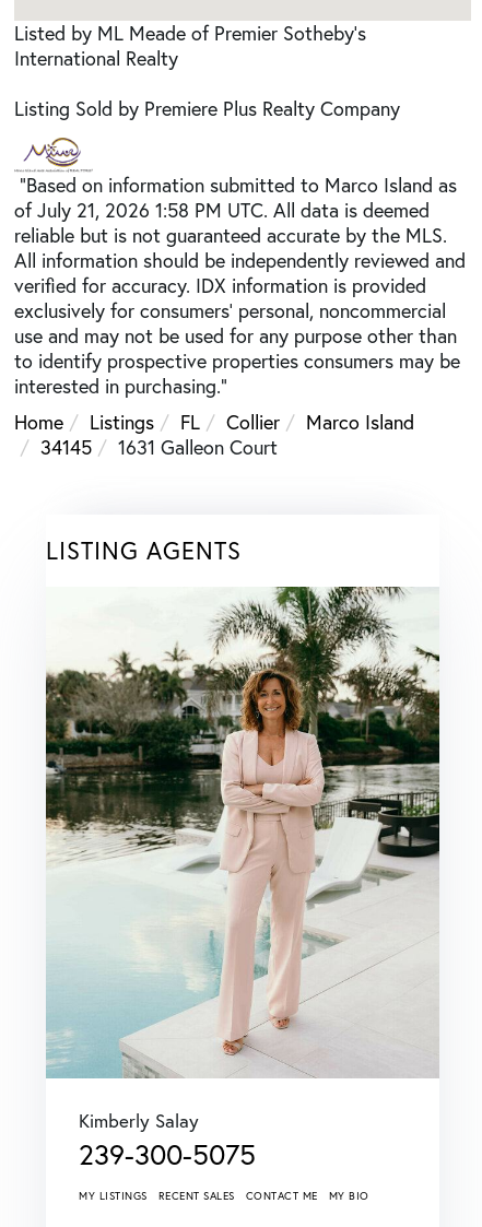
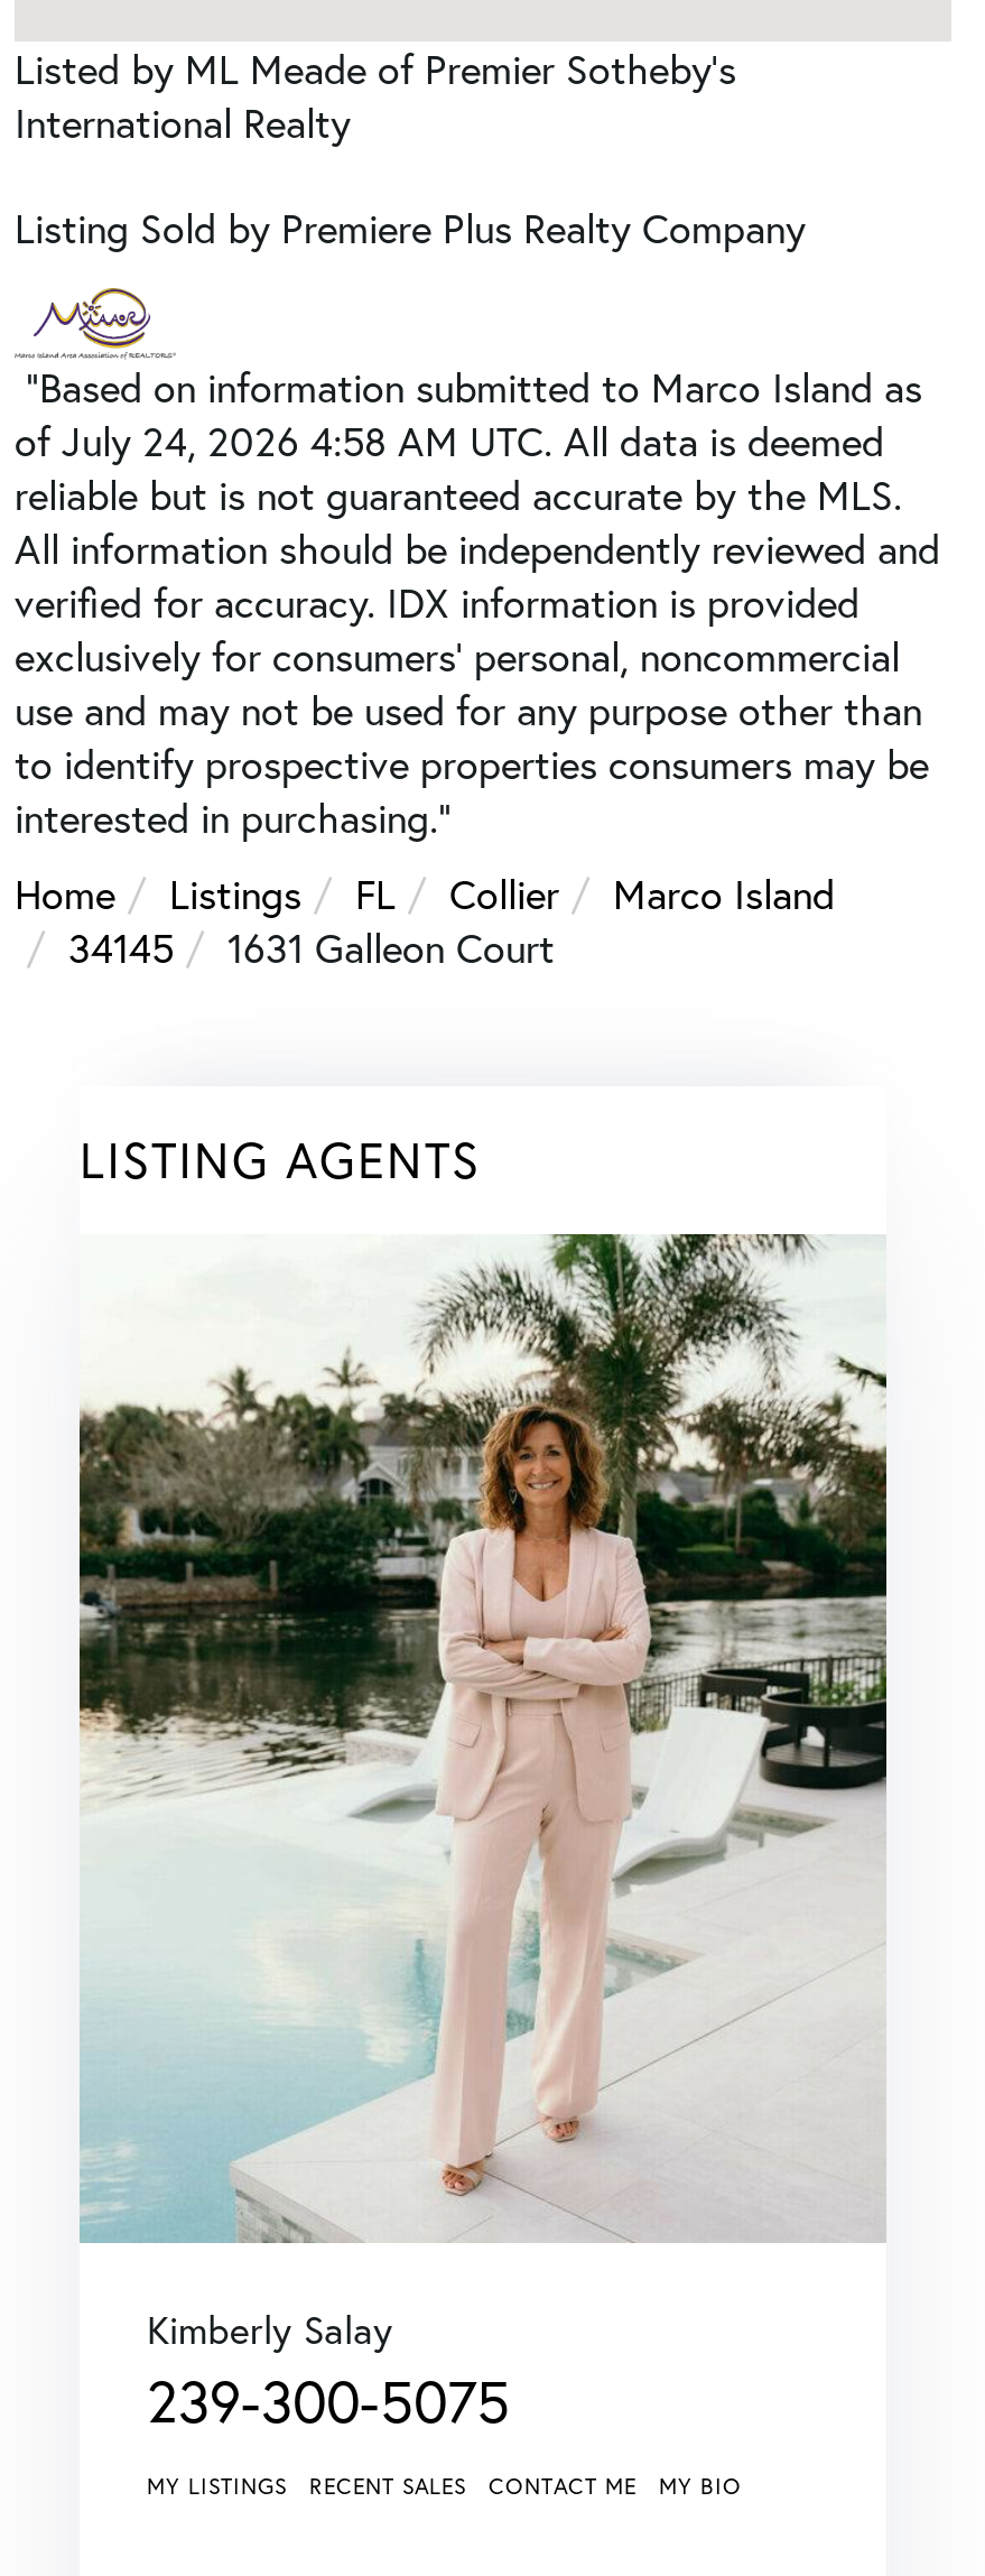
[14,198,430,223] of July 21, 2026 1:58 PM UTC. All data is deemed -> [15,413,884,467] of July 24, 2026 4:58 AM UTC. All data is deemed

